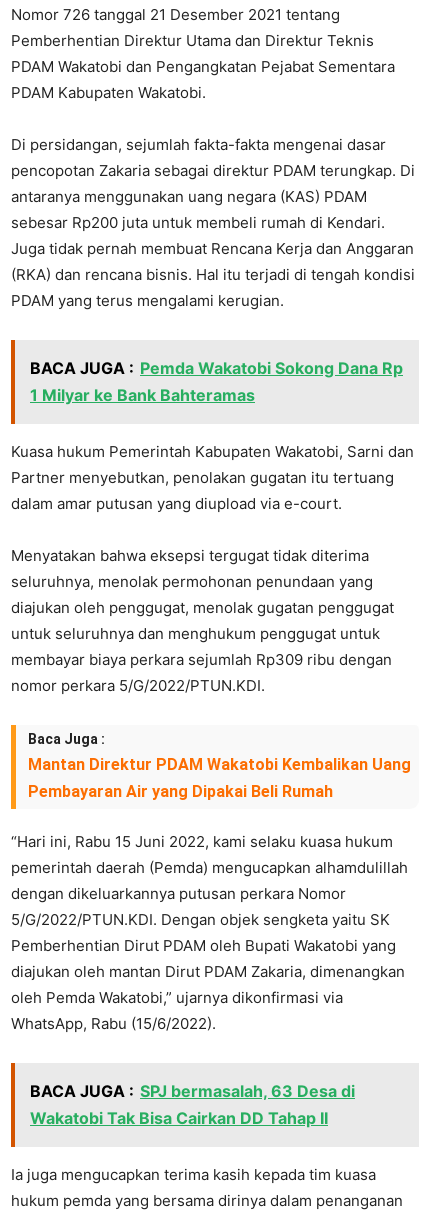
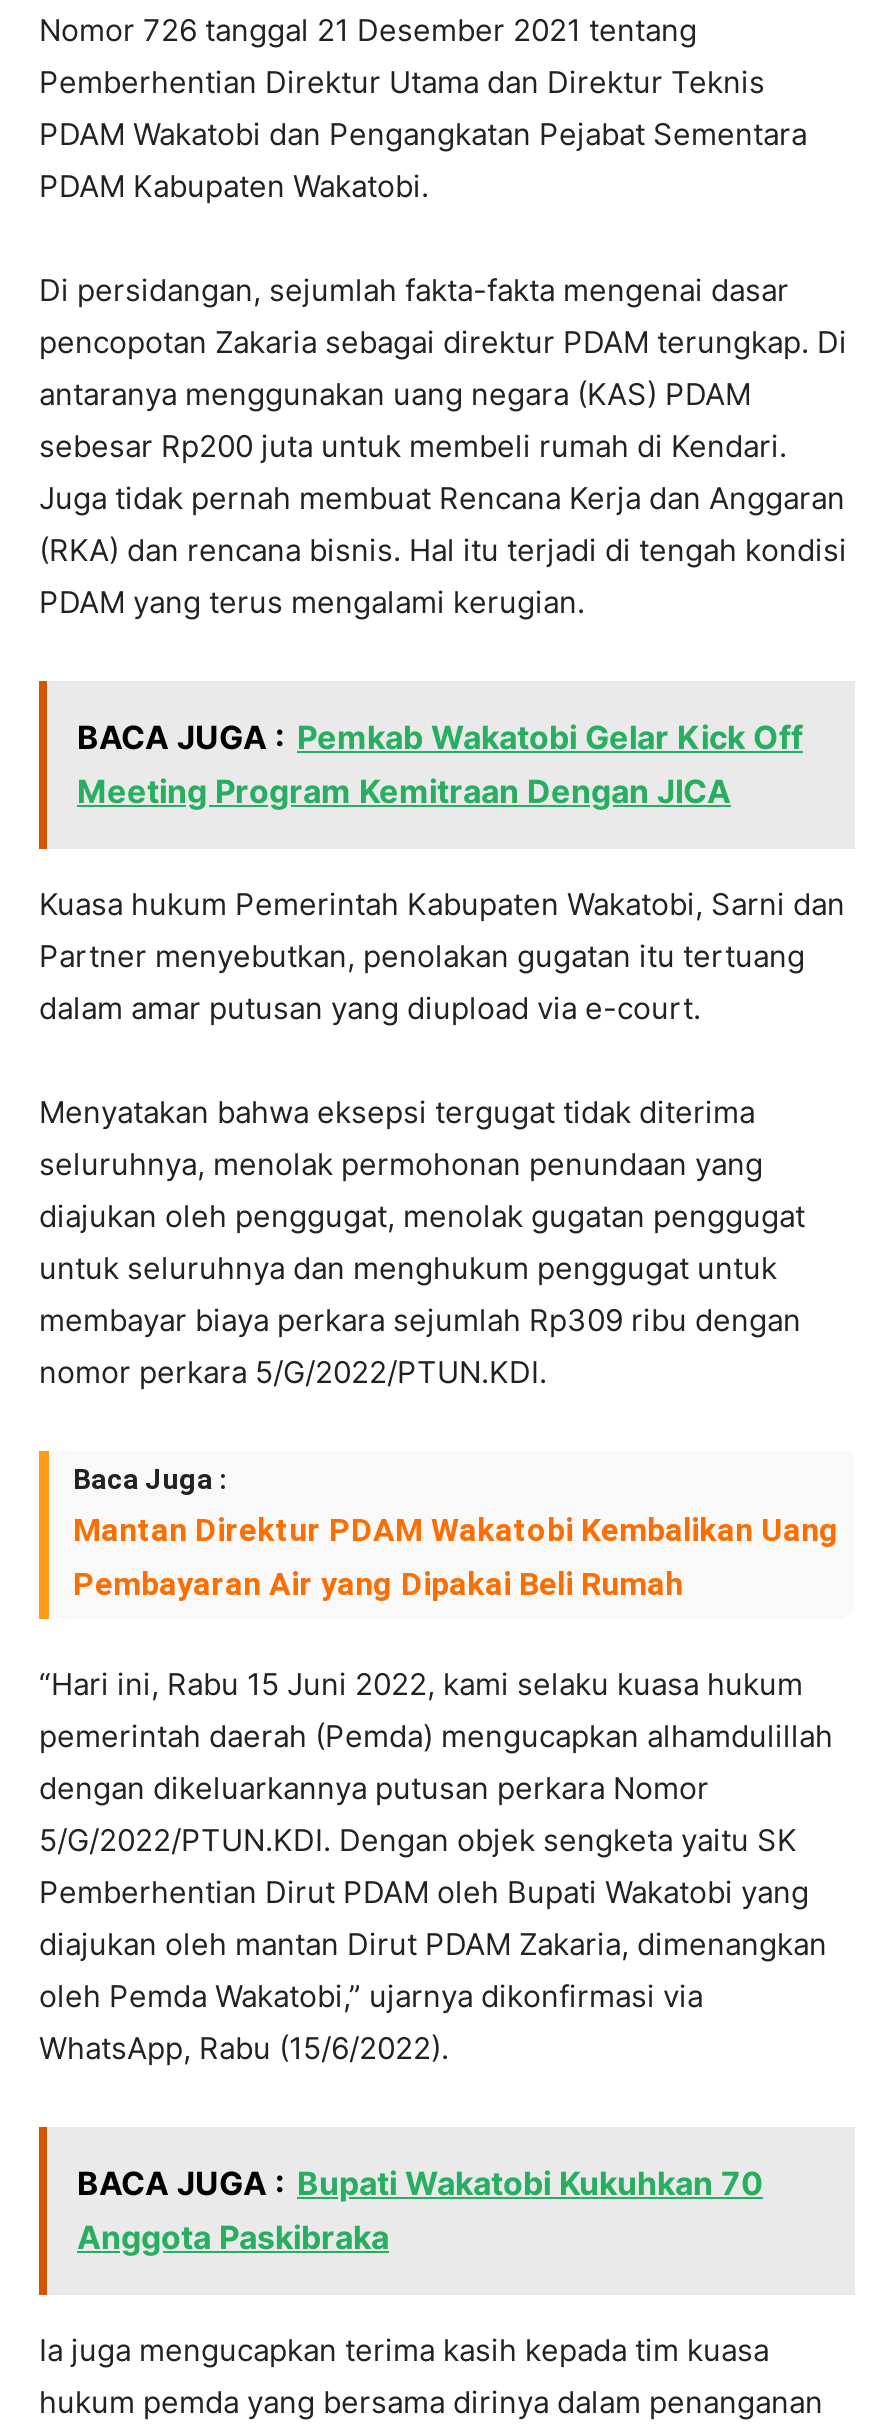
[30,358,403,405] BACA JUGA : Pemda Wakatobi Sokong Dana Rp | 1 Milyar ke Bank Bahteramas -> [77,716,803,810] BACA JUGA : Pemkab Wakatobi Gelar Kick Off | Meeting Program Kemitraan Dengan JICA
[30,1081,355,1128] BACA JUGA : SPJ bermasalah, 63 Desa di | Wakatobi Tak Bisa Cairkan DD Tahap II -> [77,2162,763,2256] BACA JUGA : Bupati Wakatobi Kukuhkan 70 | Anggota Paskibraka

